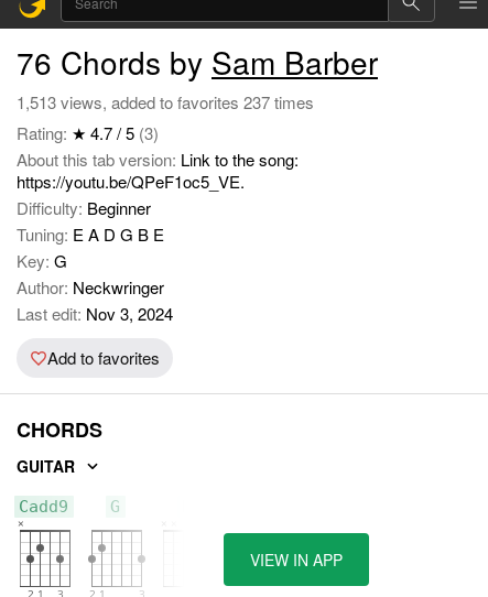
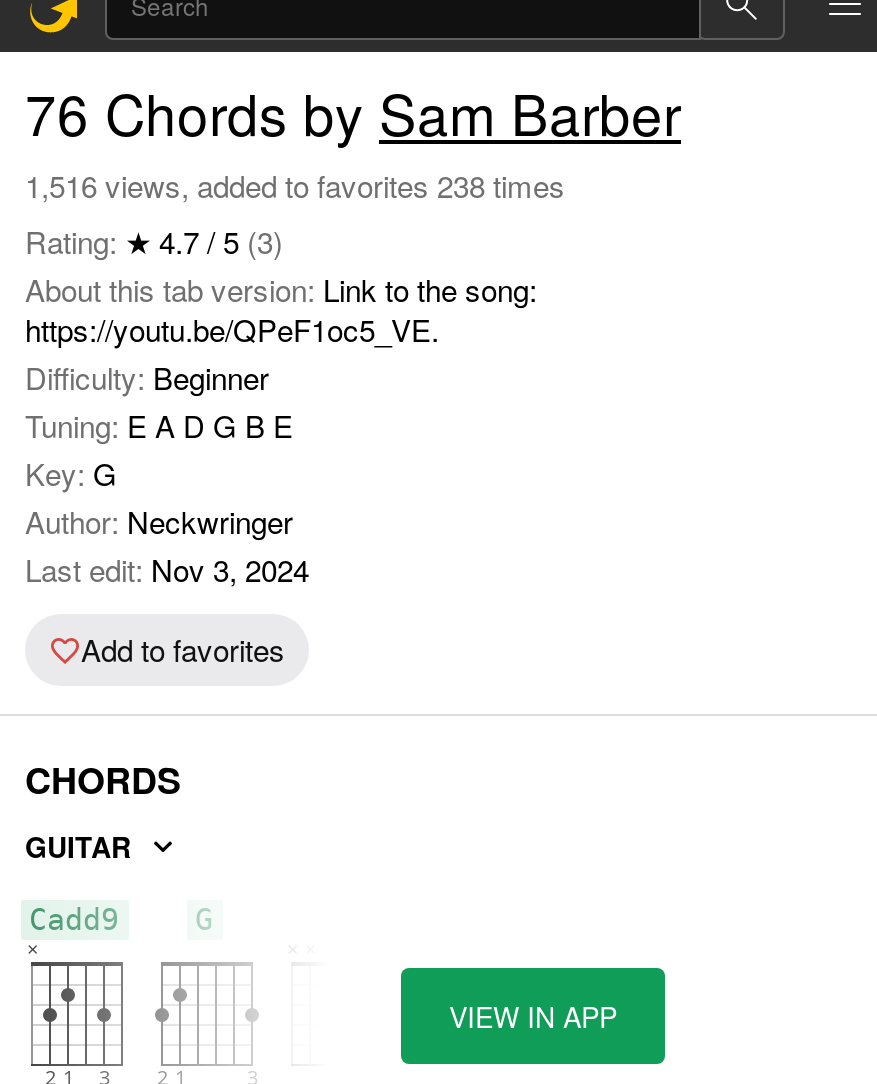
[17,90,314,113] 1,513 views, added to favorites 237 times -> [25,164,565,206] 1,516 views, added to favorites 238 times

